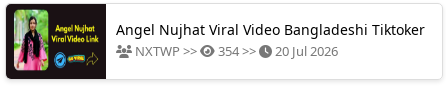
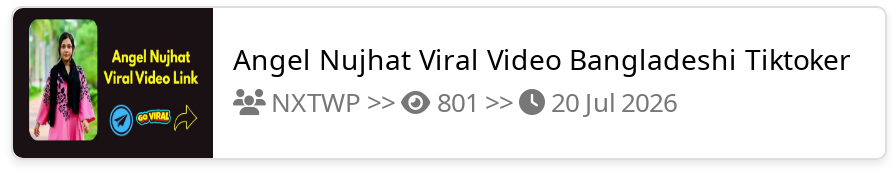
[132,42,338,60] NXTWP >> 354 >> 20 Jul 2026 -> [265,84,677,120] NXTWP >> 801 >> 20 Jul 2026

